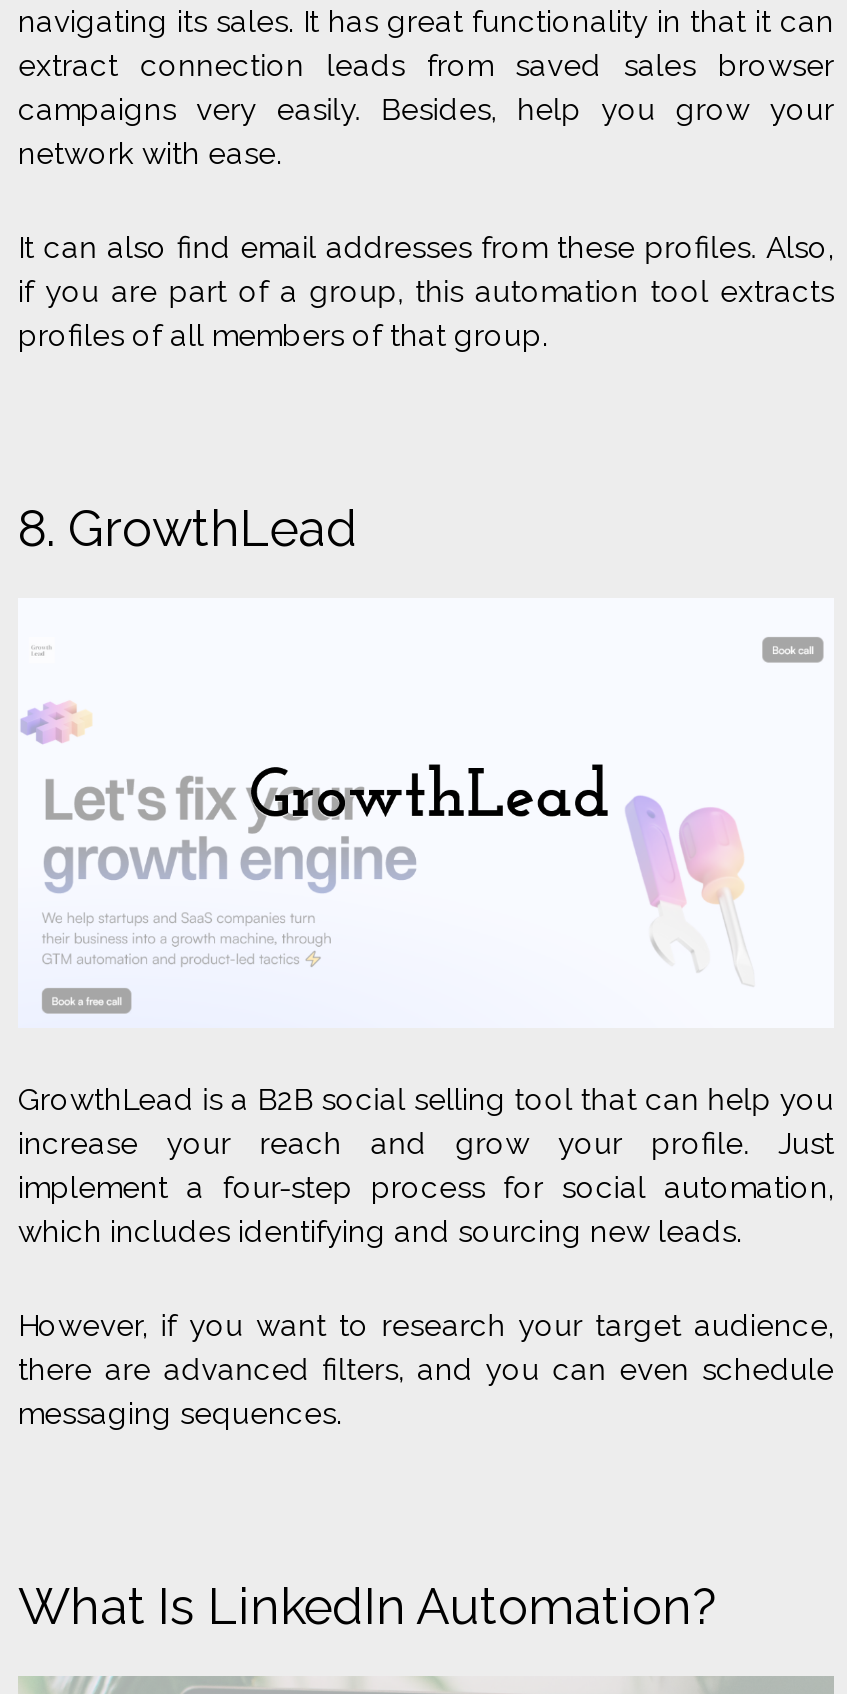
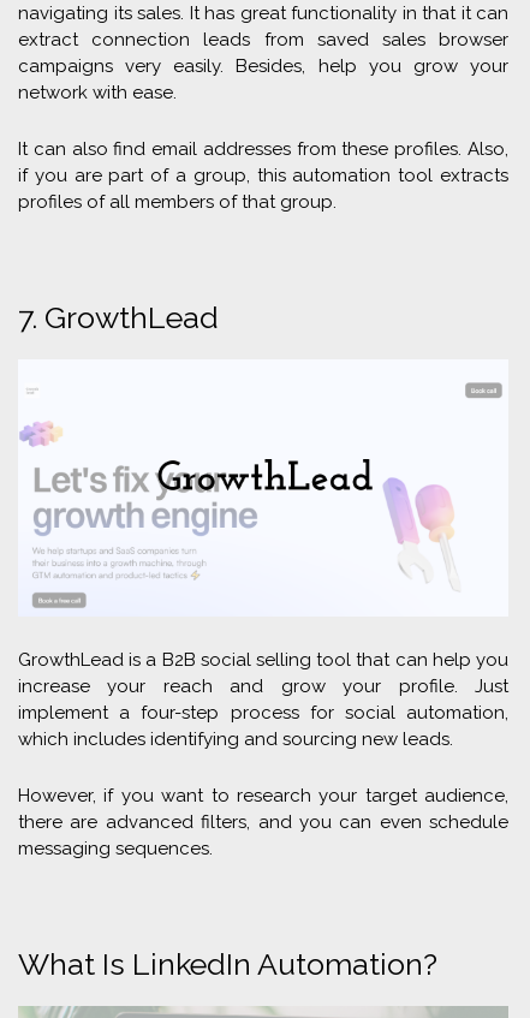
[18,498,358,558] 8. GrowthLead -> [18,299,219,335] 7. GrowthLead

